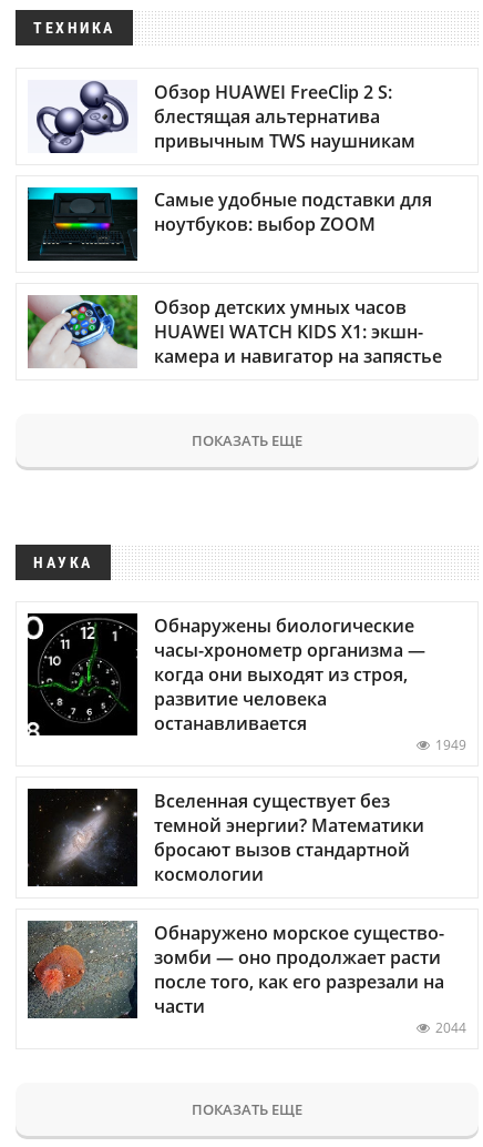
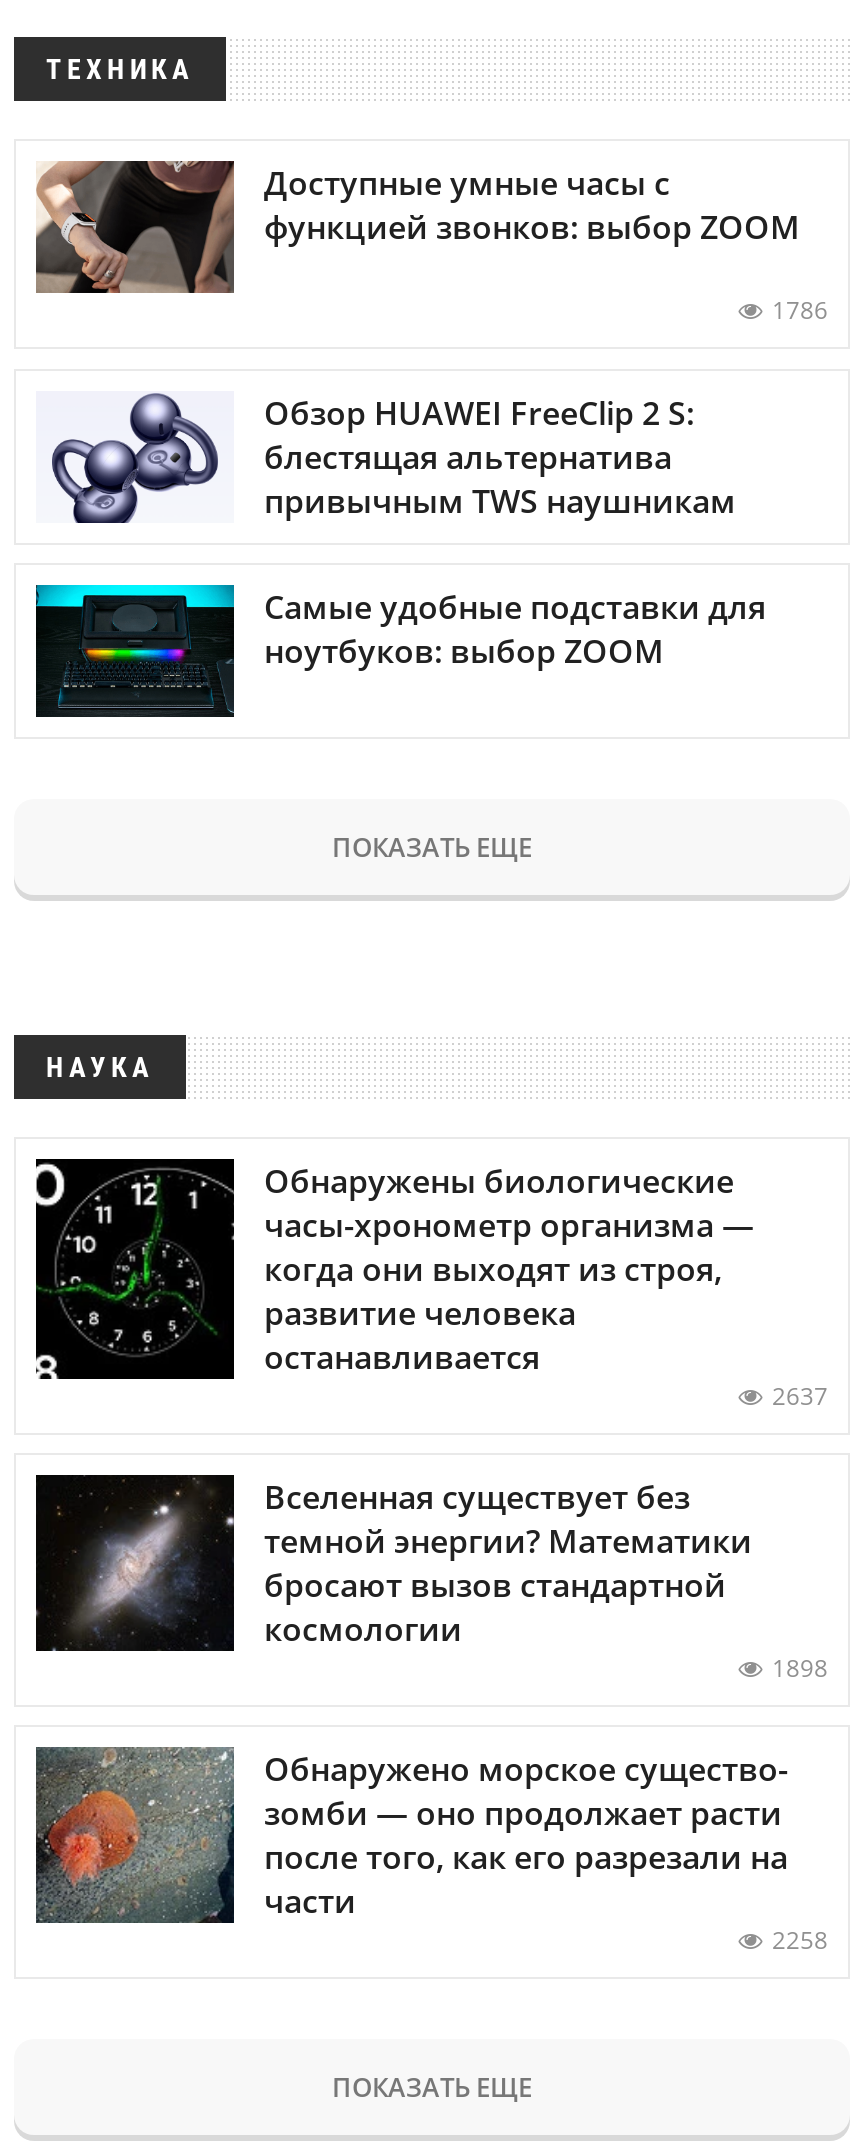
none -> [34,159,828,328] [image] | Доступные умные часы с | функцией звонков: выбор ZOOM | 1786
moved [34,79,432,236] -> [48,390,766,673]: [image] | Обзор HUAWEI FreeClip 2 S: | блестящая альтернатива | привычным TWS наушникам | Самые удобные подставки для | ноутбуков: выбор ZOOM
[27,294,442,369] [image] | Обзор детских умных часов | HUAWEI WATCH KIDS X1: экшн- | камера и навигатор на запястье -> none
[435,735,466,754] 1949 -> [772,1379,828,1413] 2637
none -> [772,1651,828,1685] 1898
[435,1019,466,1038] 2044 -> [772,1924,828,1958] 2258

